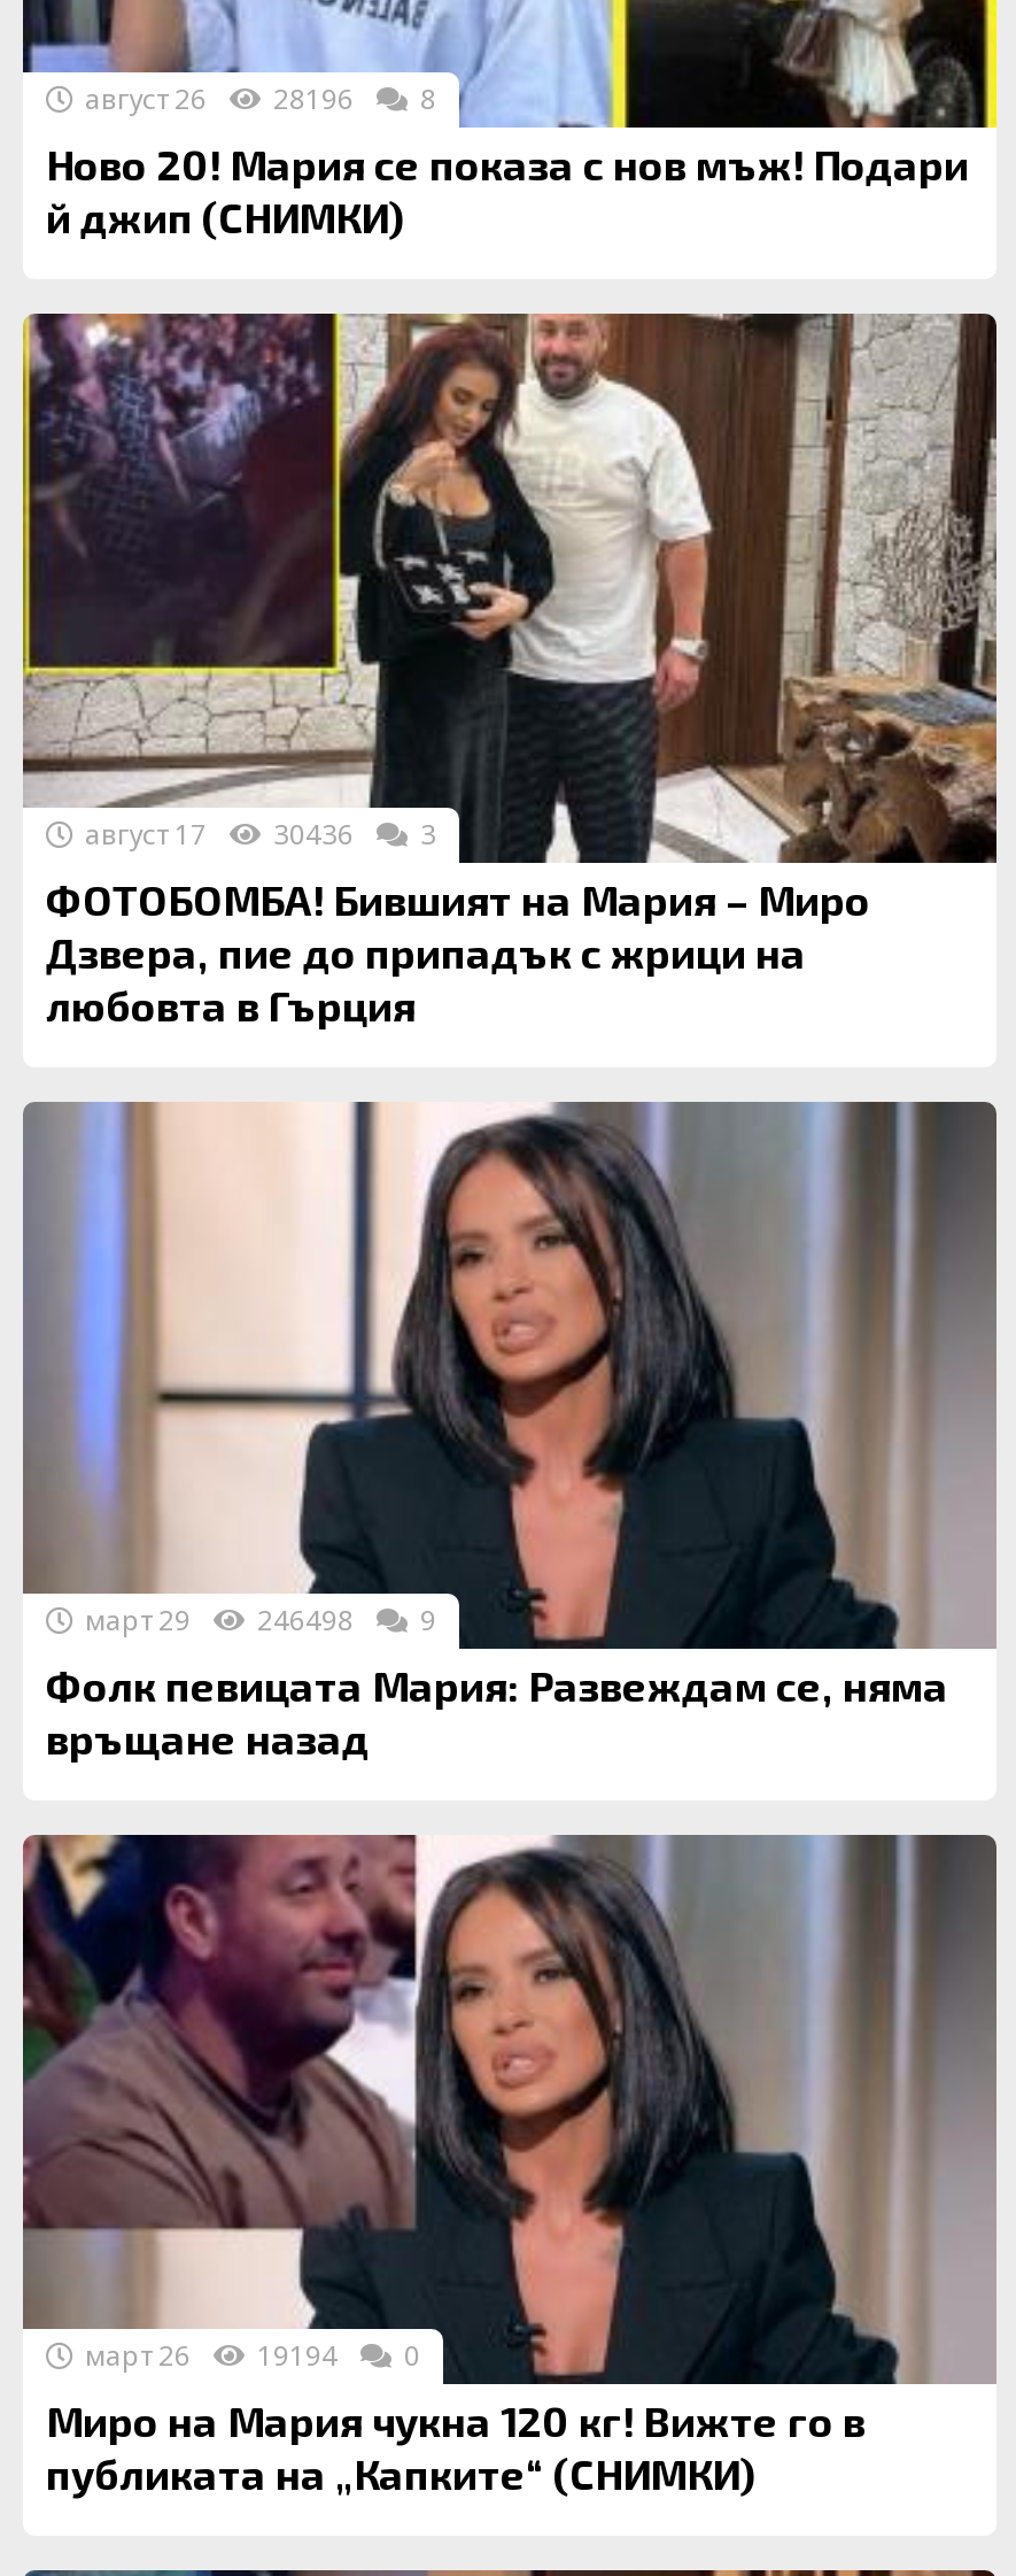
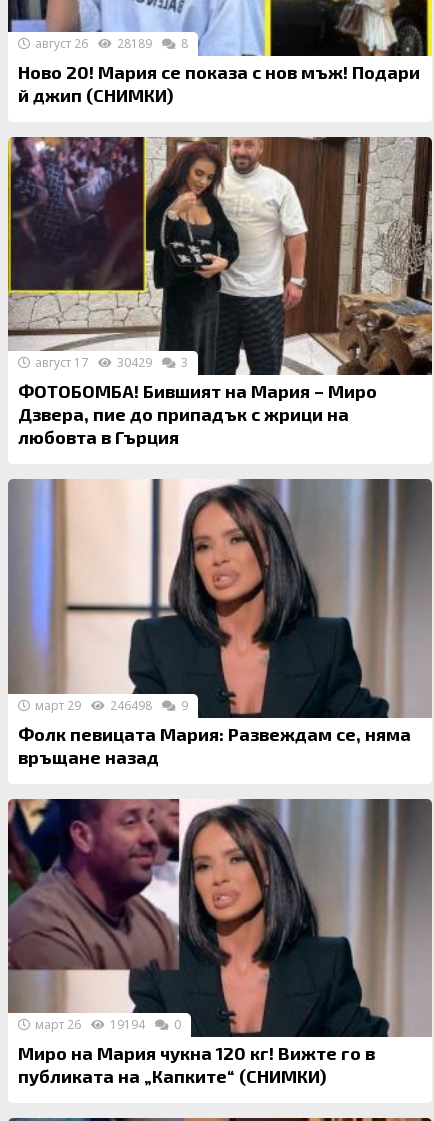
[78,79,436,118] август 26 28196 8 -> [32,34,188,51] август 26 28189 8
[78,813,436,853] август 17 30436 3 -> [32,354,188,371] август 17 30429 3

